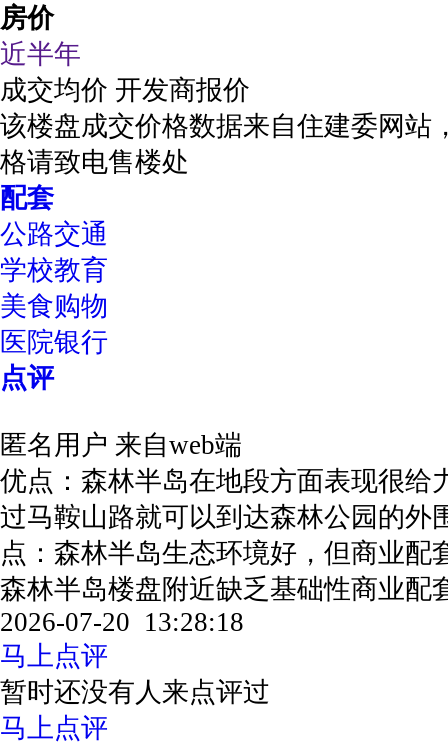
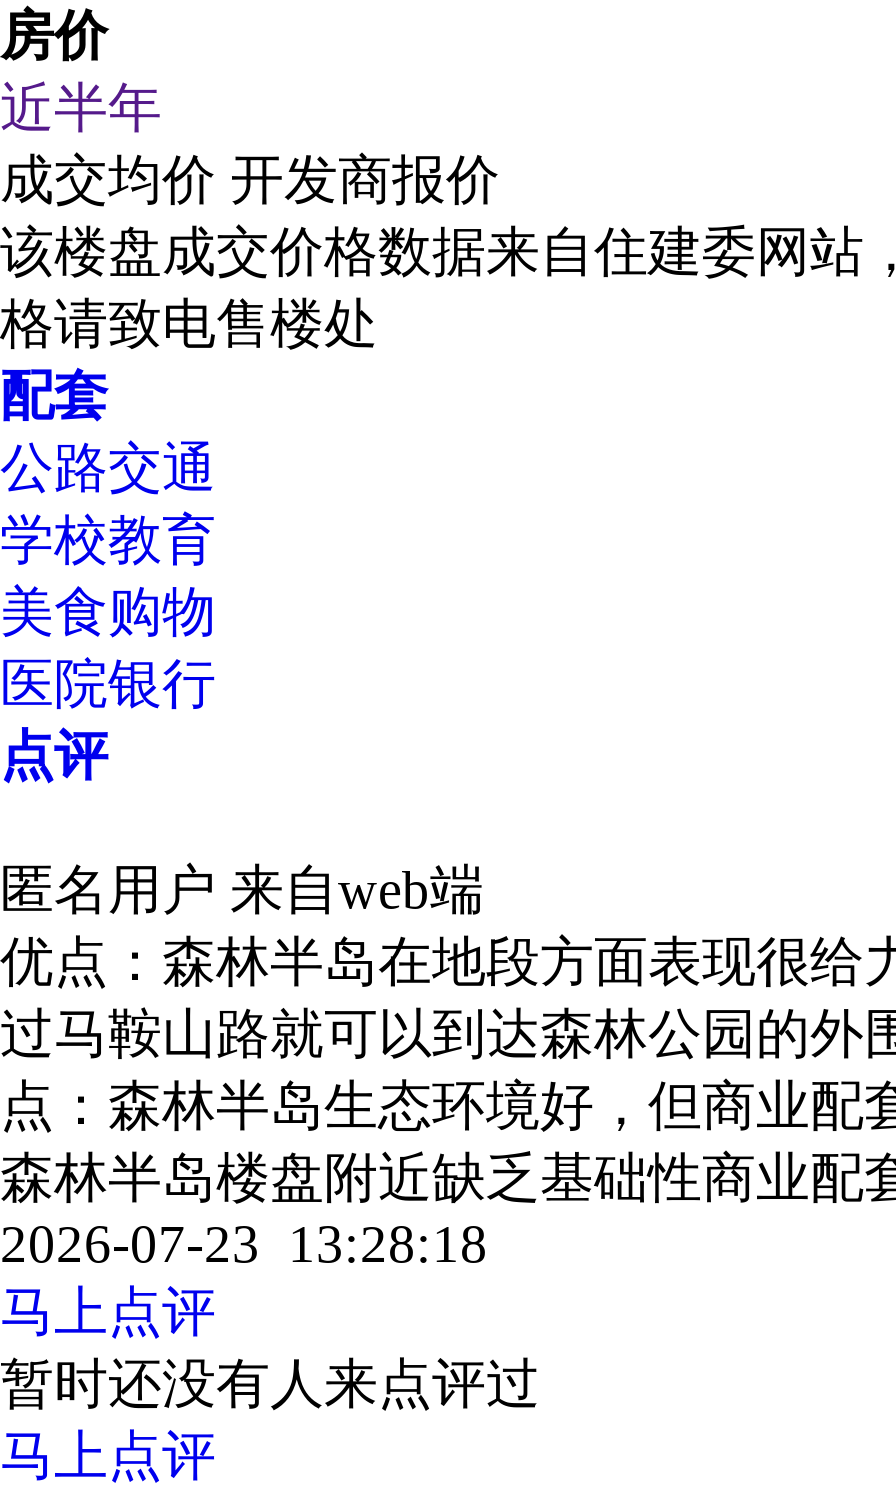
[0,607,244,637] 2026-07-20 13:28:18 -> [0,1214,488,1274] 2026-07-23 13:28:18

